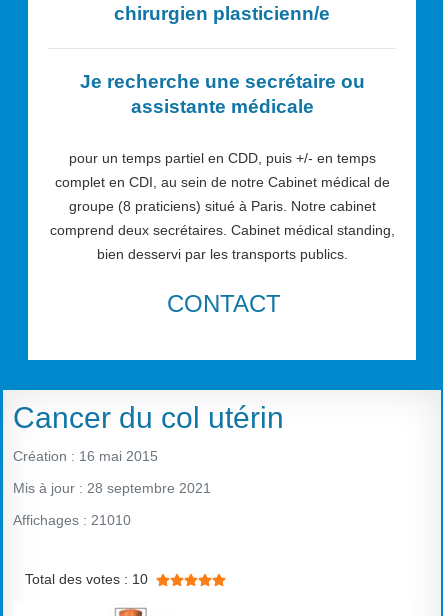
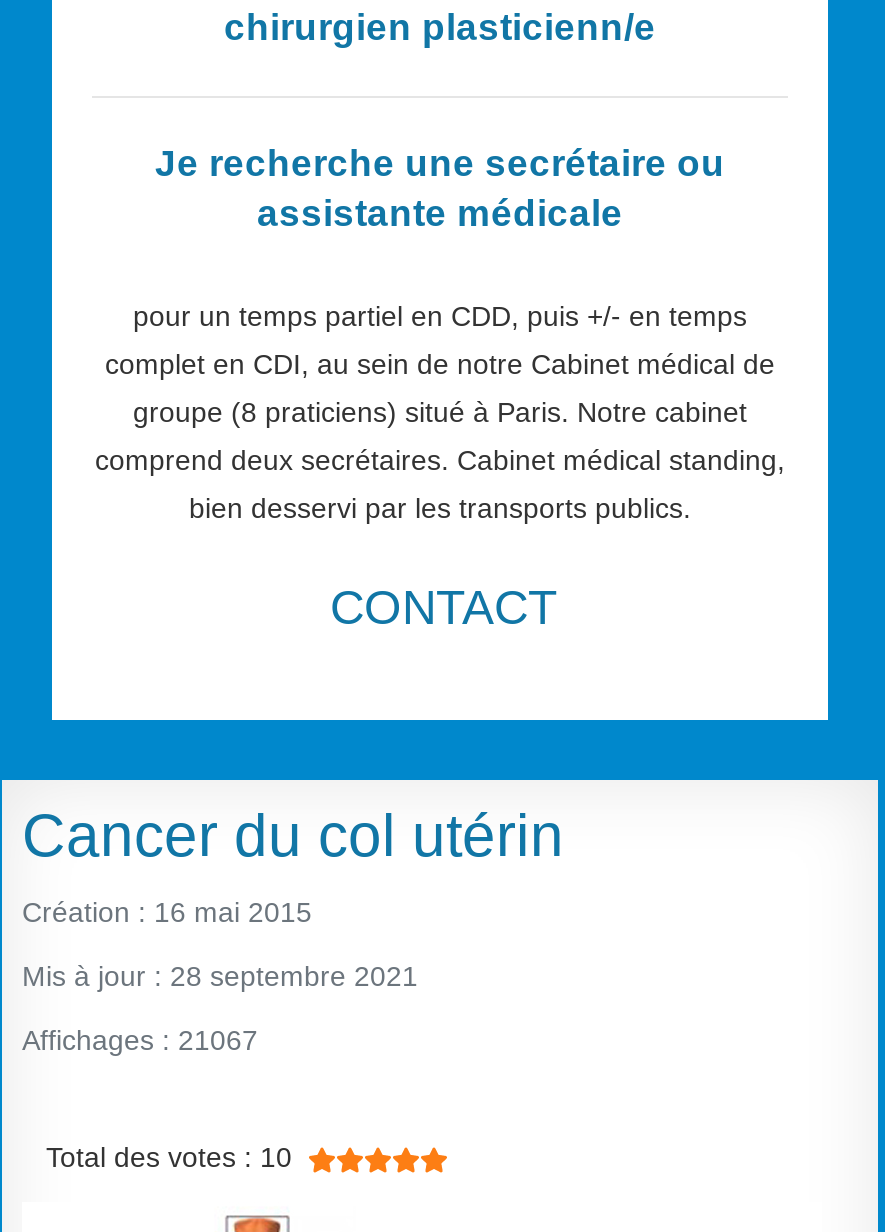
[13,512,131,528] Affichages : 21010 -> [22,1025,258,1057] Affichages : 21067

